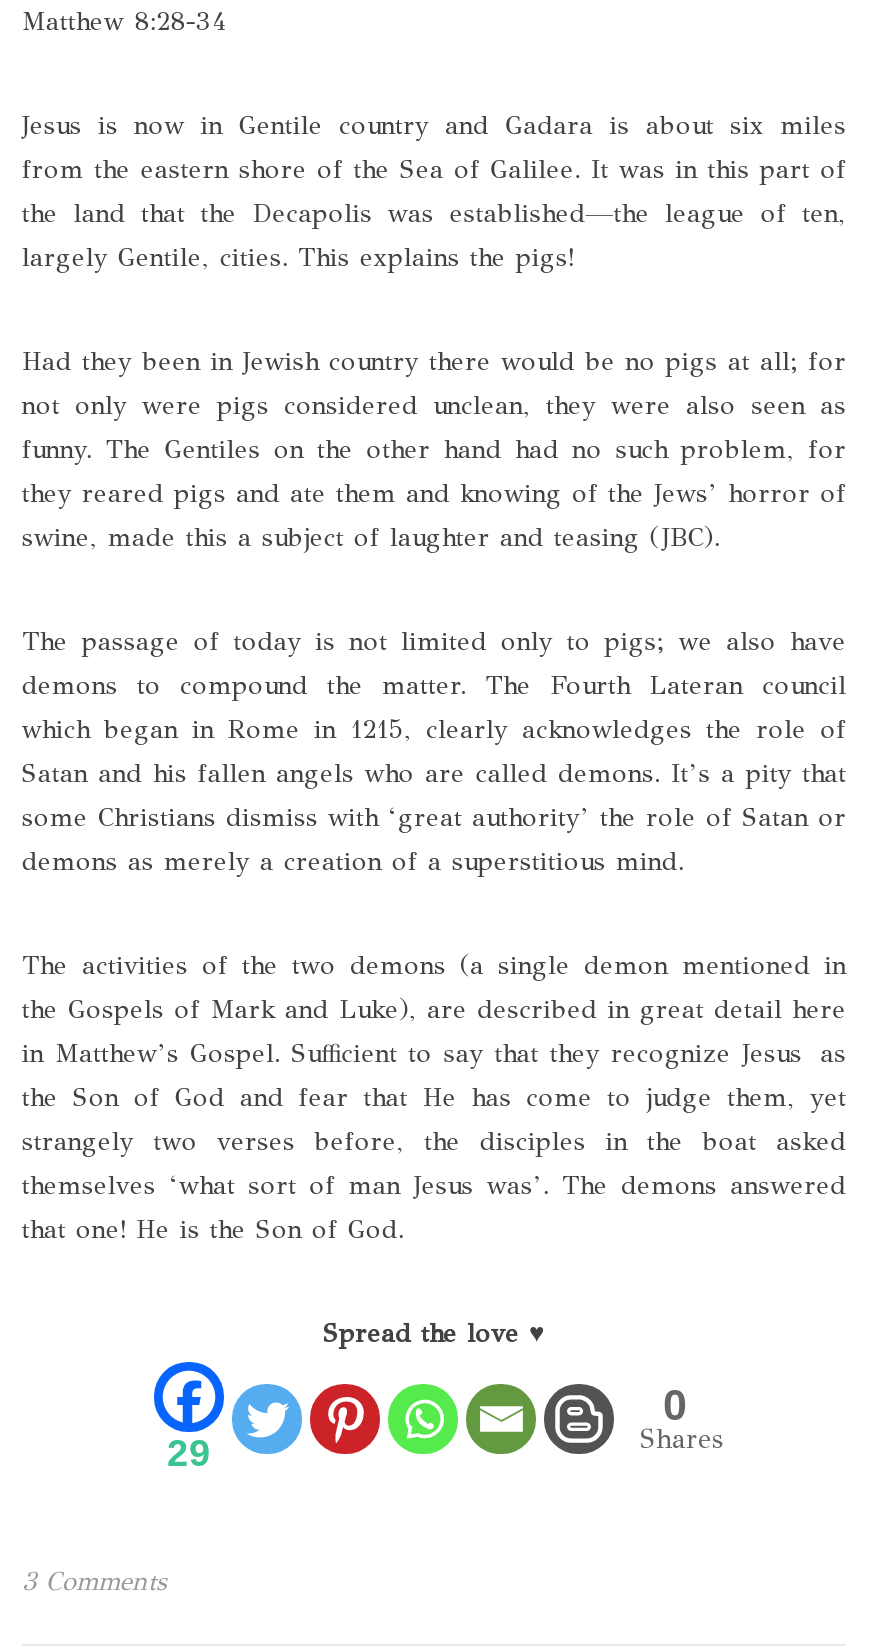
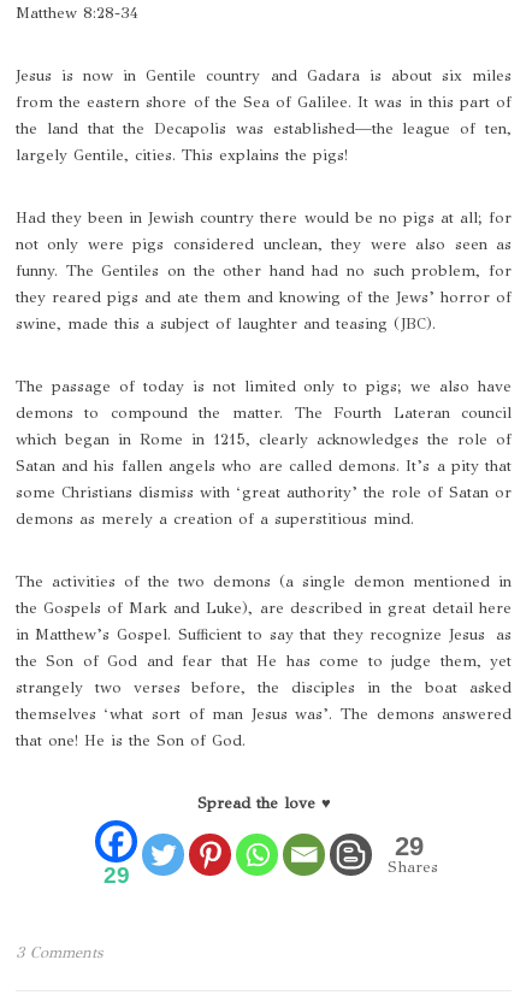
[663,1381,687,1431] 0 -> [394,832,423,862] 29

